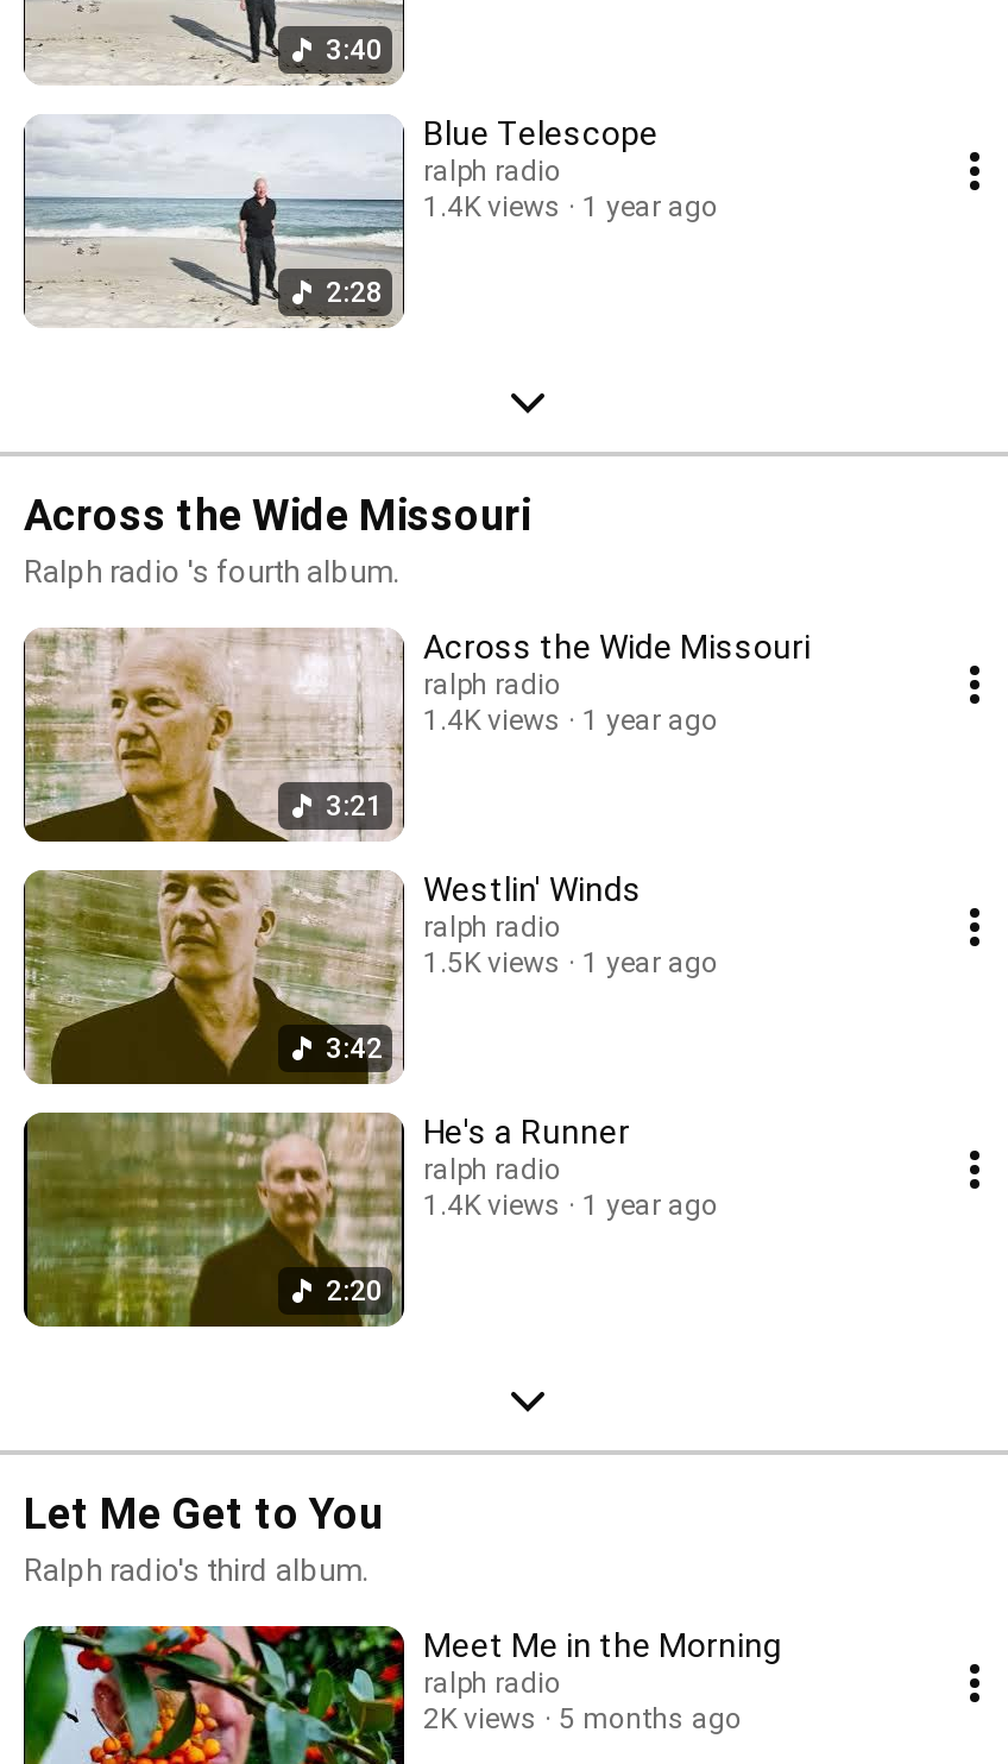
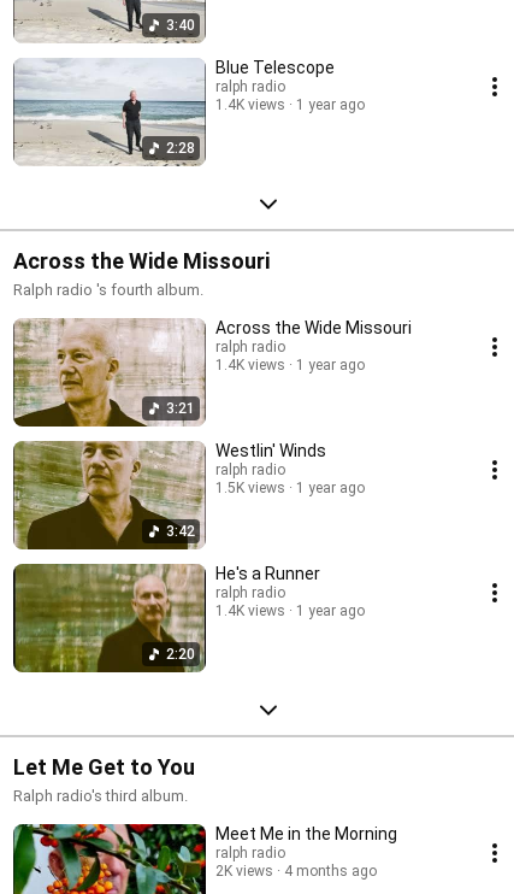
[423,1702,742,1735] 2K views 5 months ago -> [215,863,377,880] 2K views 4 months ago

